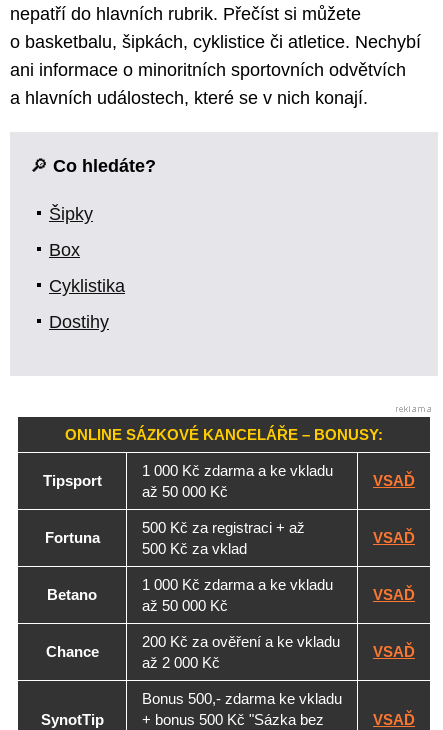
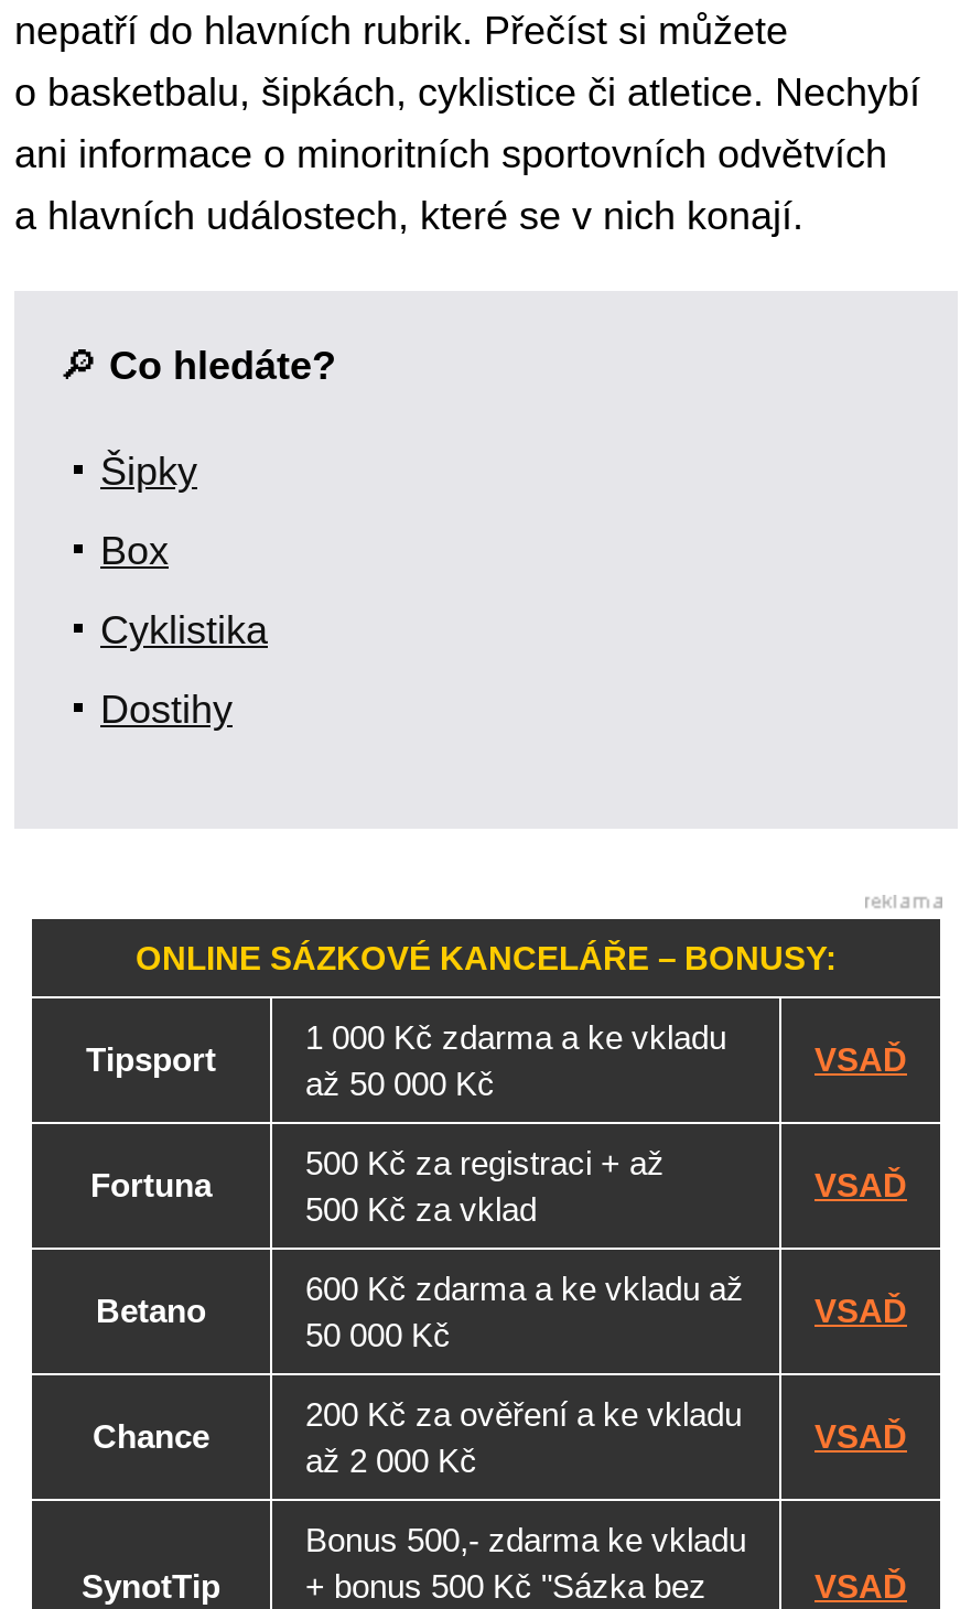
[142,576,333,614] 1 000 Kč zdarma a ke vkladu | až 50 000 Kč -> [305,1270,744,1353] 600 Kč zdarma a ke vkladu až | 50 000 Kč

